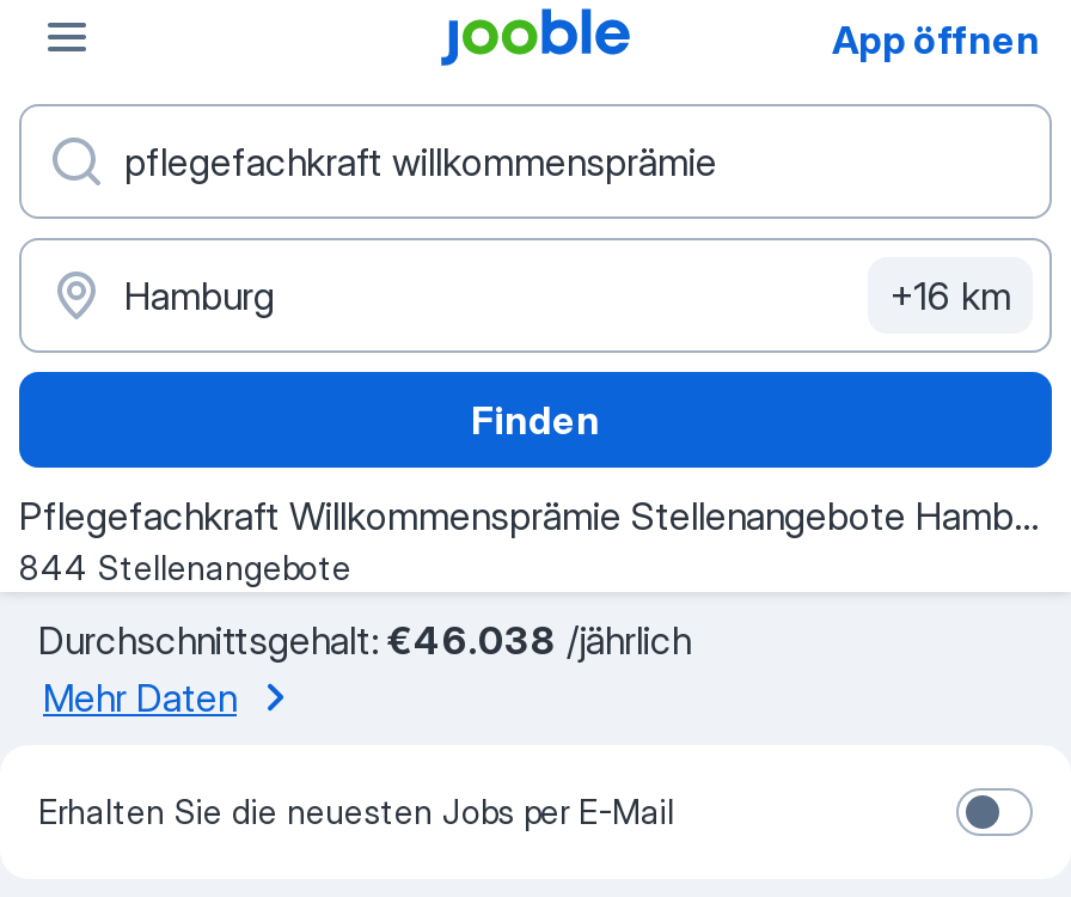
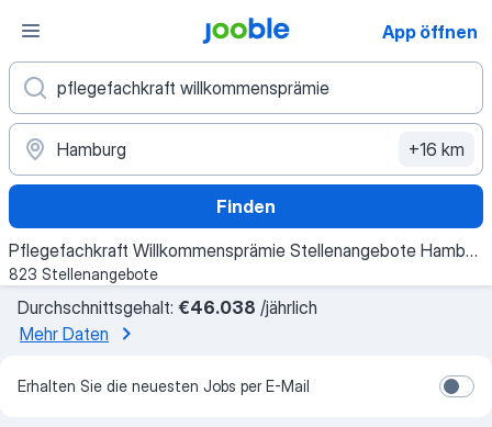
[19,547,351,587] 844 Stellenangebote -> [9,265,158,283] 823 Stellenangebote

